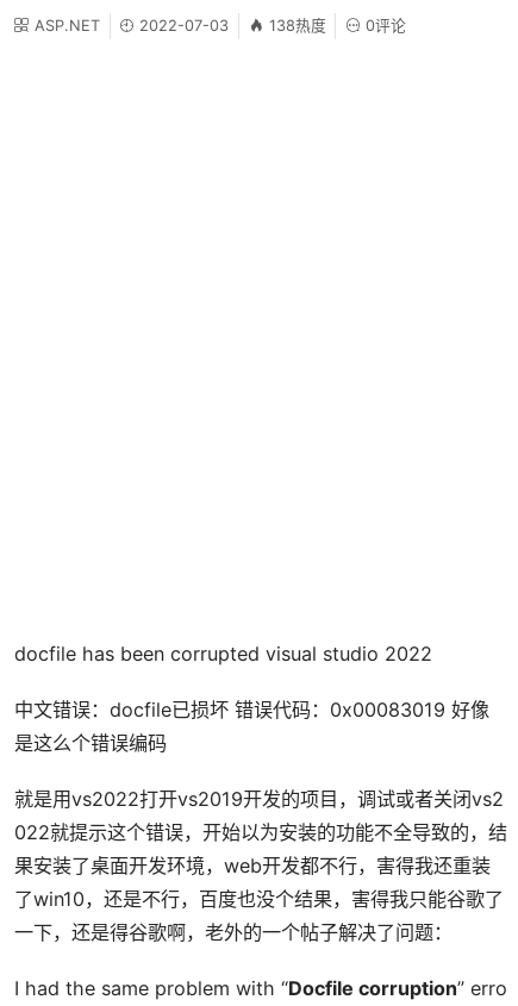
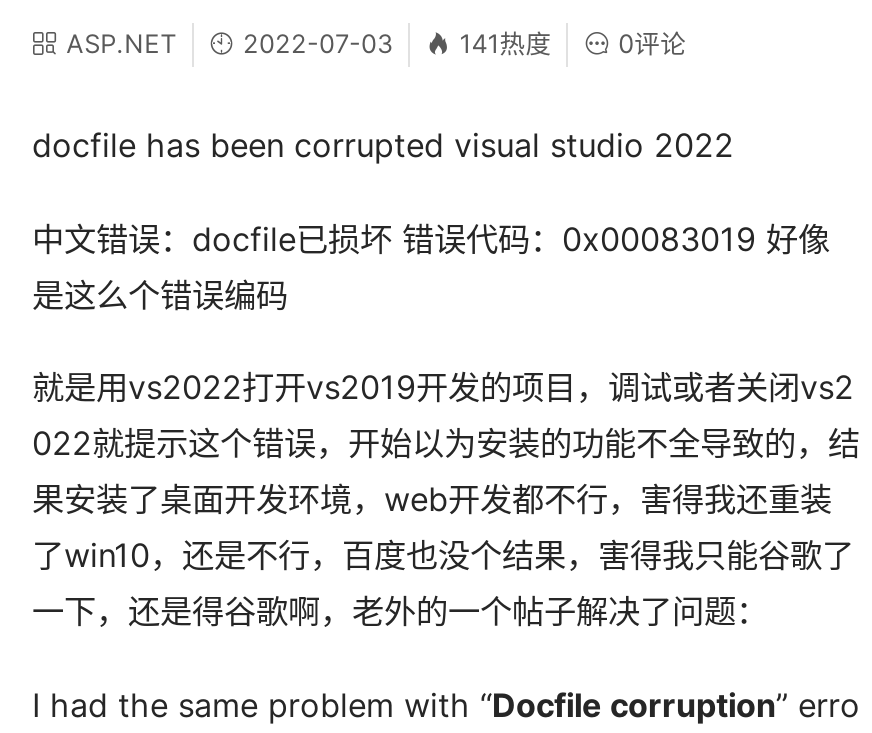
[269,17,326,35] 138热度 -> [460,28,552,58] 141热度

